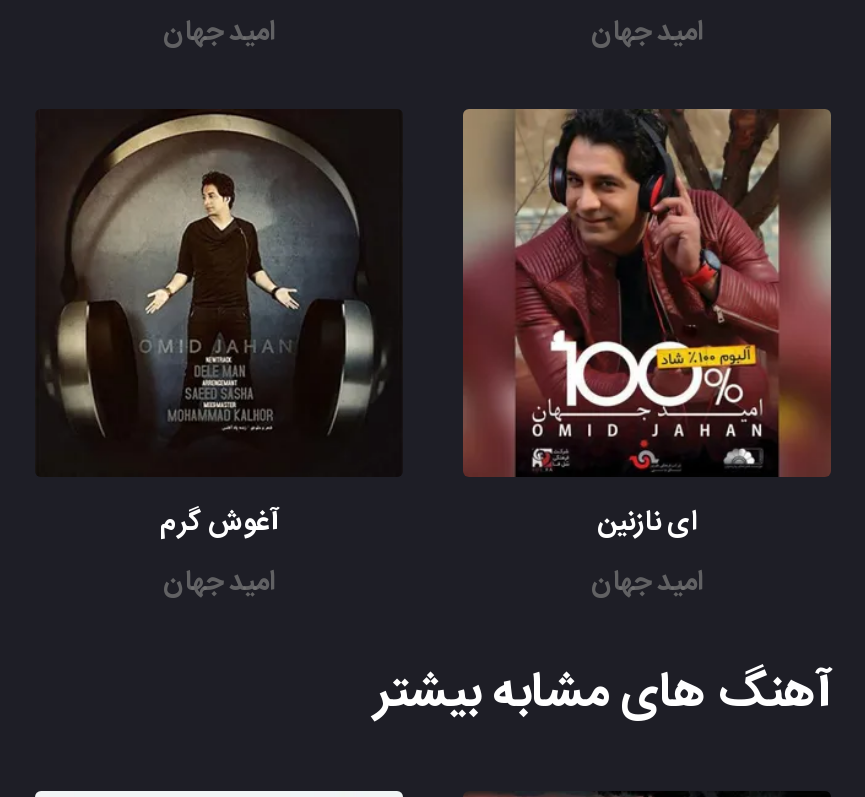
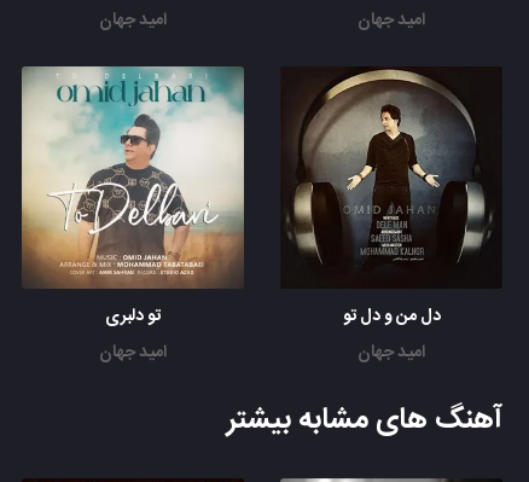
[35,109,403,547] [image] | آغوش گرم -> [21,65,245,331] [image] | تو دلبری
[461,107,833,547] [image] | ای نازنین -> [280,66,502,331] [image] | دل من و دل تو

